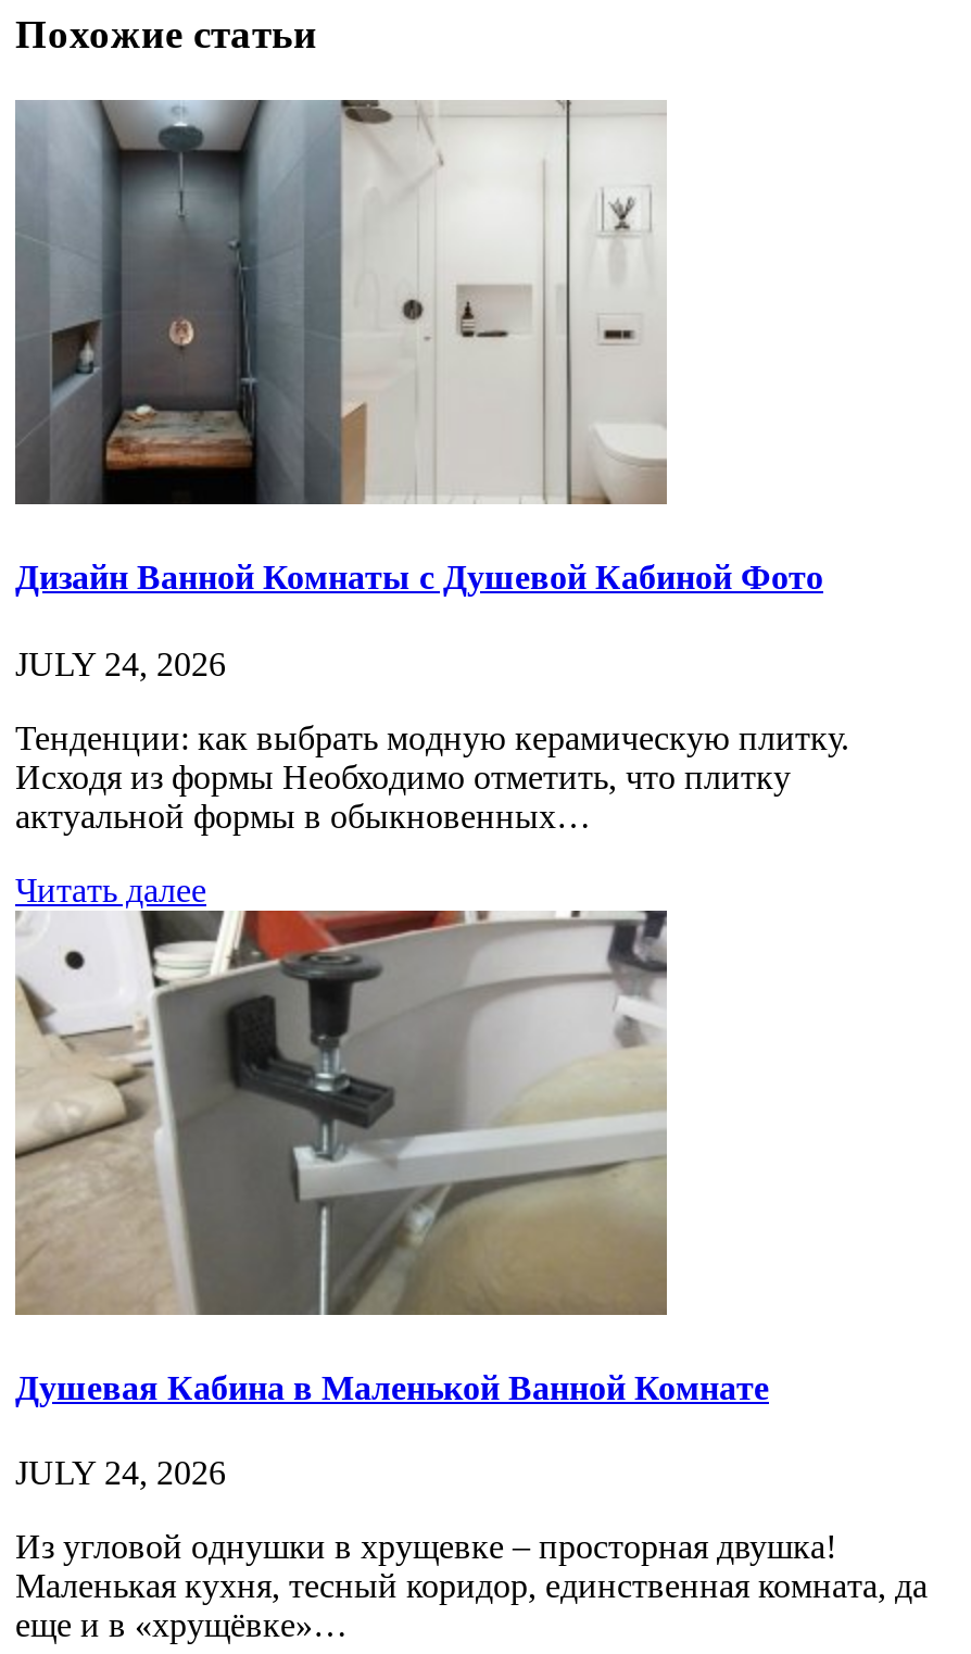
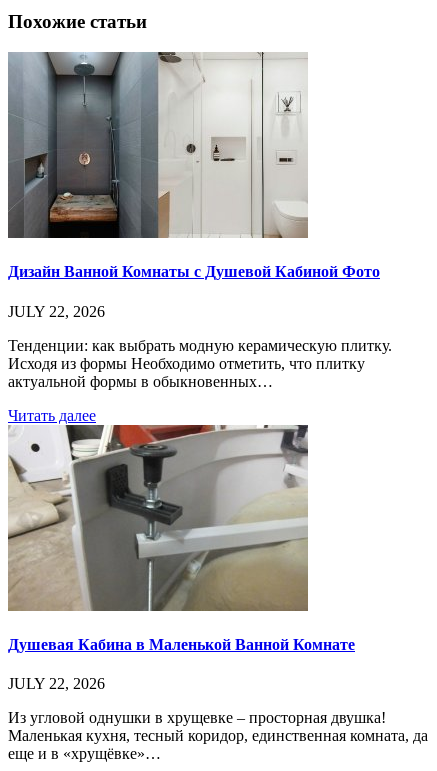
[15,644,226,681] JULY 24, 2026 -> [8,302,105,319] JULY 22, 2026
[15,1454,226,1491] JULY 24, 2026 -> [8,675,105,692] JULY 22, 2026

